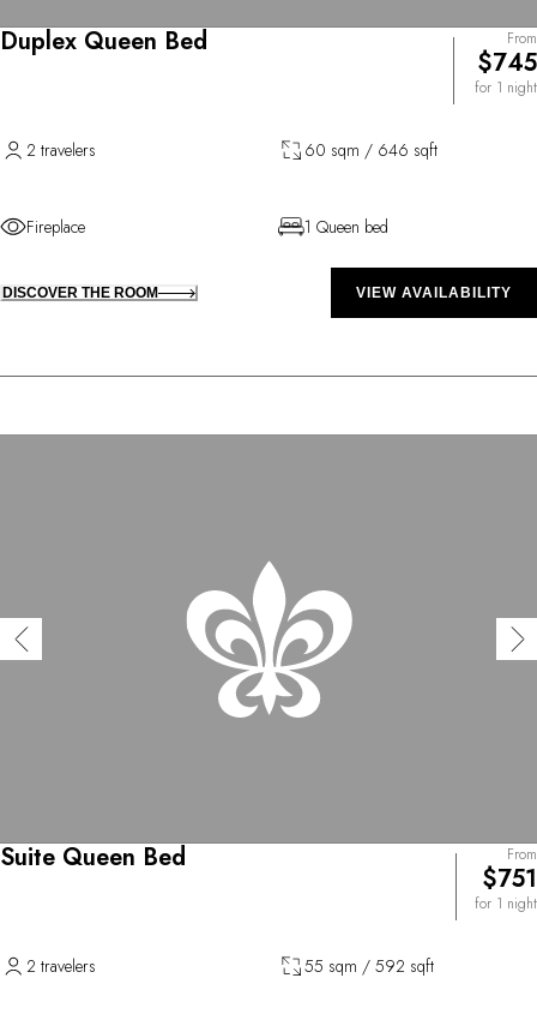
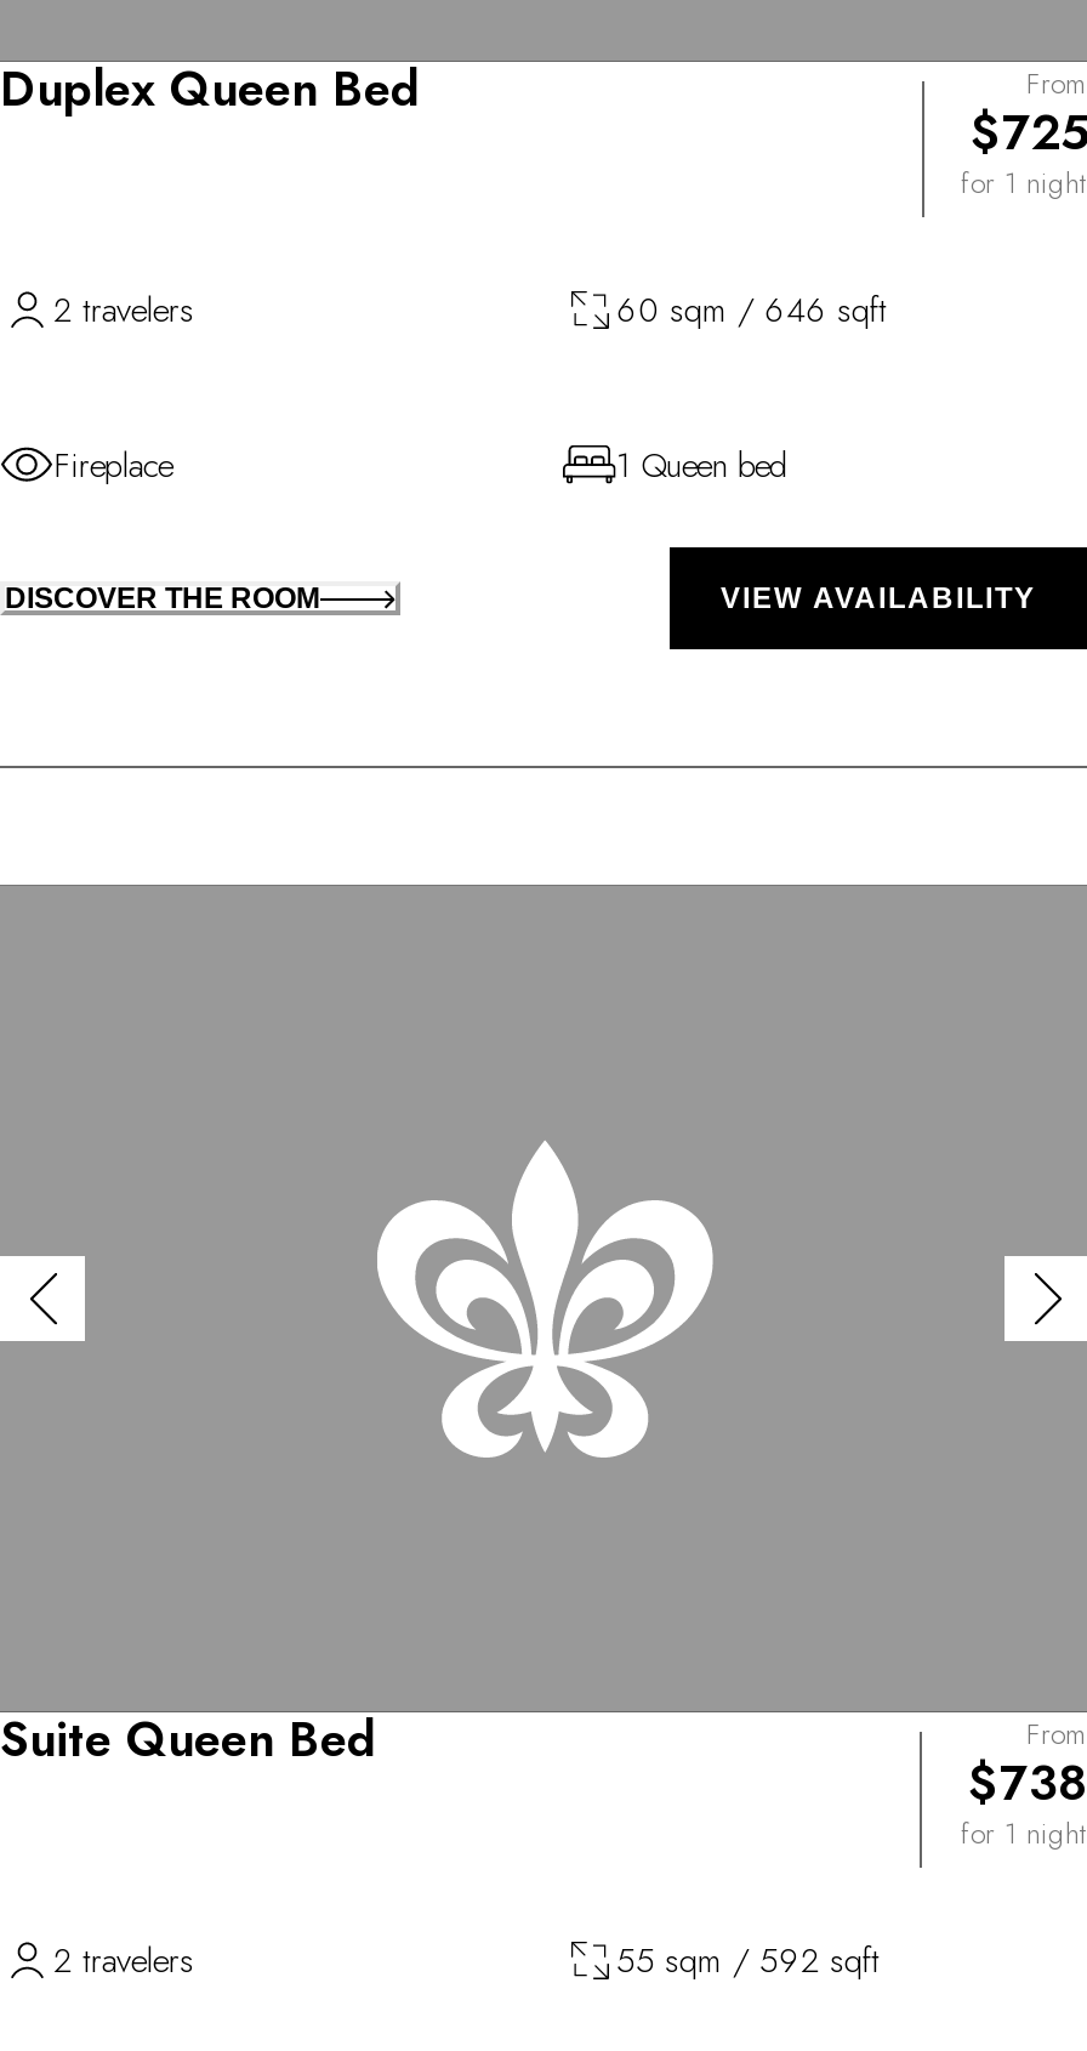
[477,46,537,81] $745 -> [971,99,1087,169] $725
[482,862,537,897] $751 -> [968,1749,1087,1820] $738

